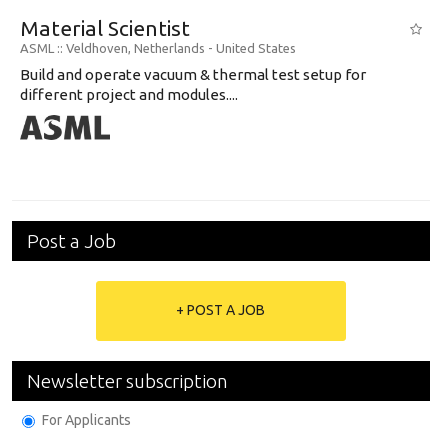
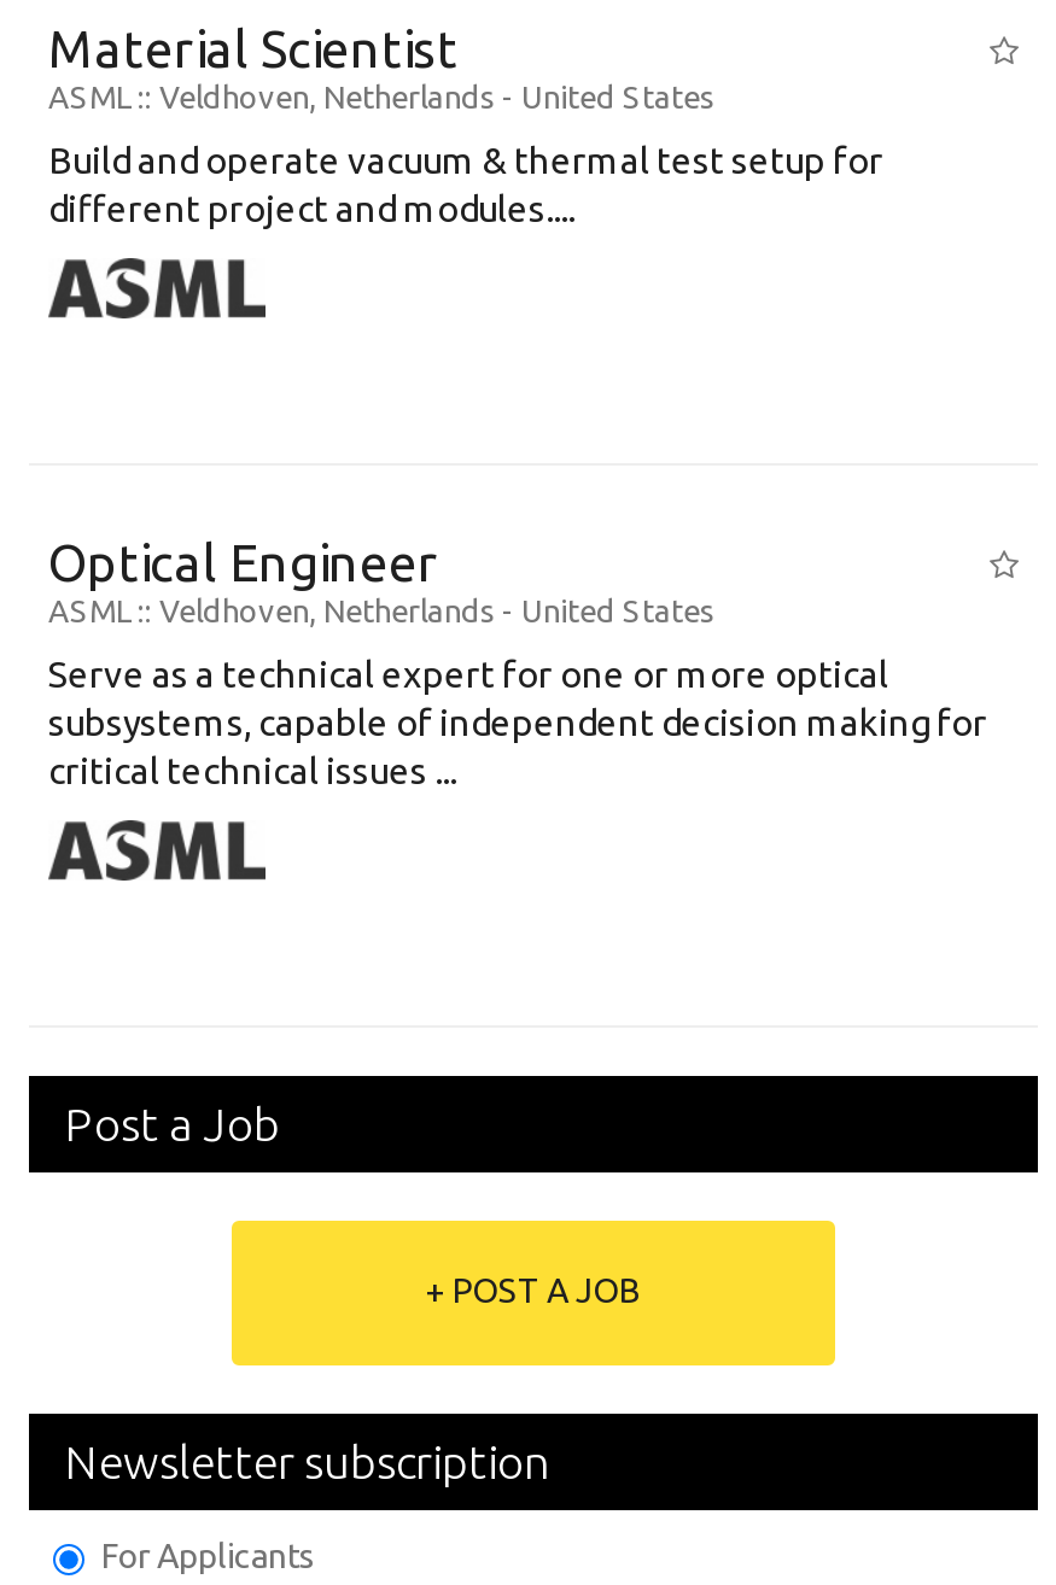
none -> [48,532,987,791] Optical Engineer | ASML :: Veldhoven, Netherlands - United States | Serve as a technical expert for one or more optical | subsystems, capable of independent decision making for | critical technical issues ...

